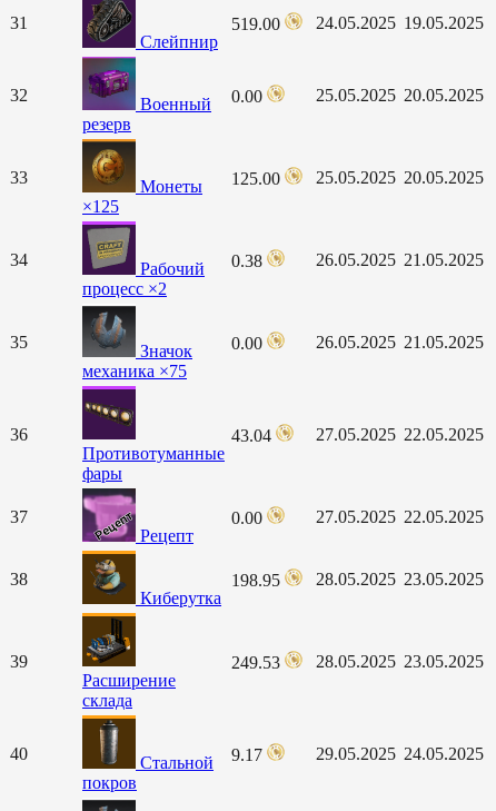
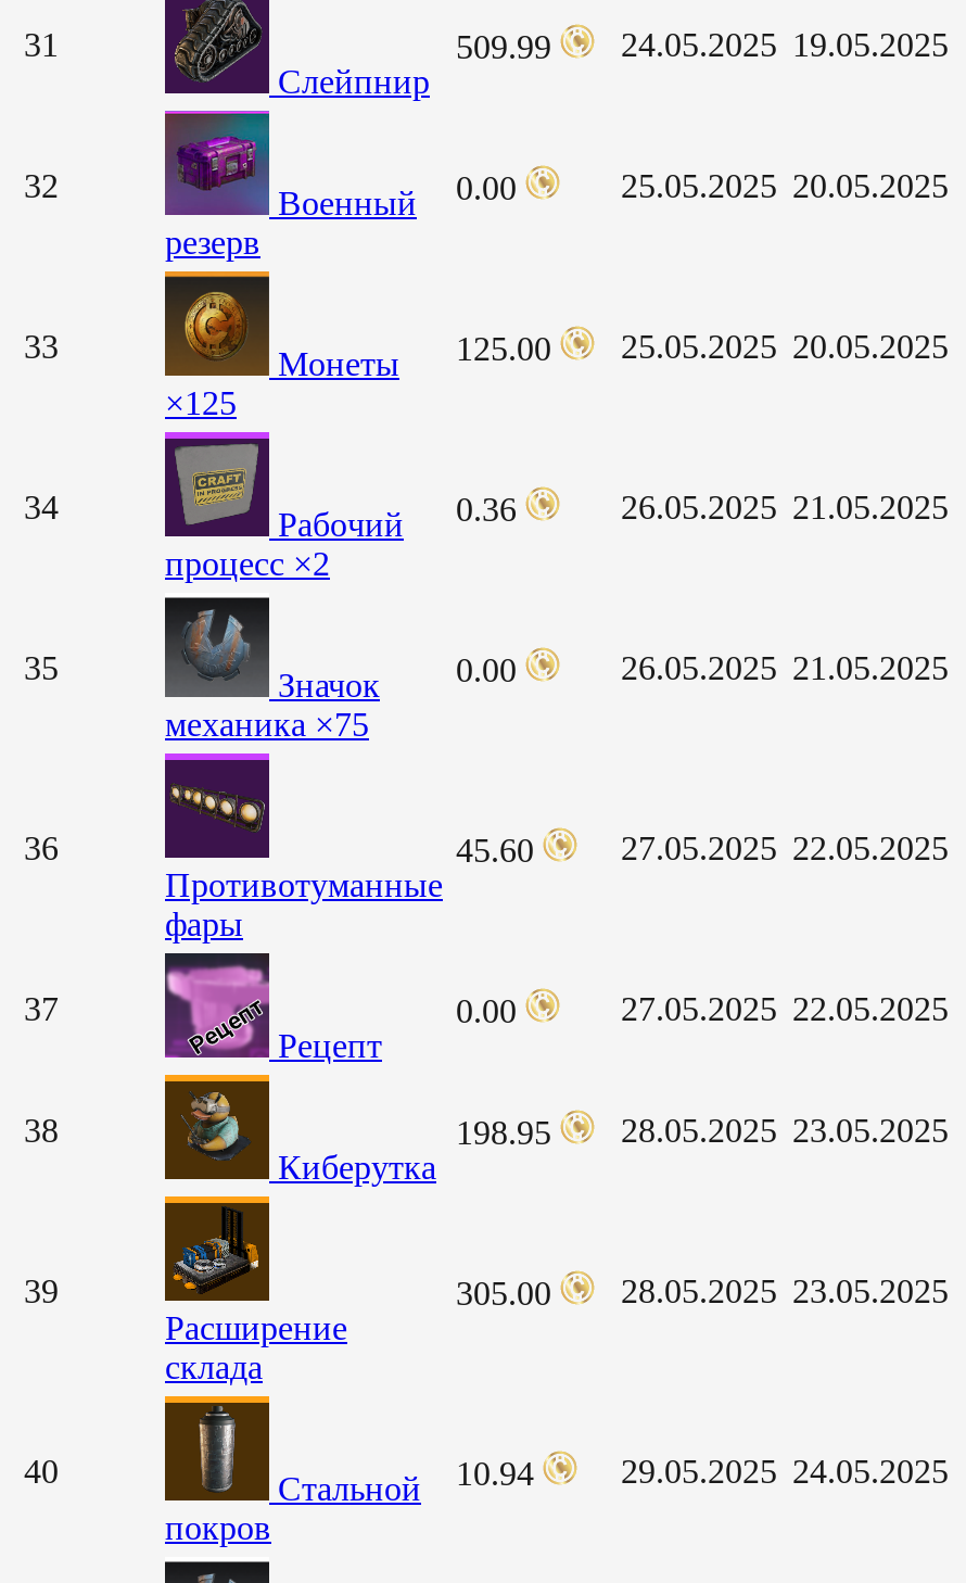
[231,13,484,33] 519.00 24.05.2025 19.05.2025 -> [456,25,949,64] 509.99 24.05.2025 19.05.2025
[140,251,267,278] Рабочий 0.38 -> [278,490,525,542] Рабочий 0.36
[231,426,276,445] 43.04 -> [456,831,543,868] 45.60
[231,651,484,671] 249.53 28.05.2025 23.05.2025 -> [456,1272,949,1311] 305.00 28.05.2025 23.05.2025
[140,745,267,772] Стальной 9.17 -> [278,1454,543,1506] Стальной 10.94

